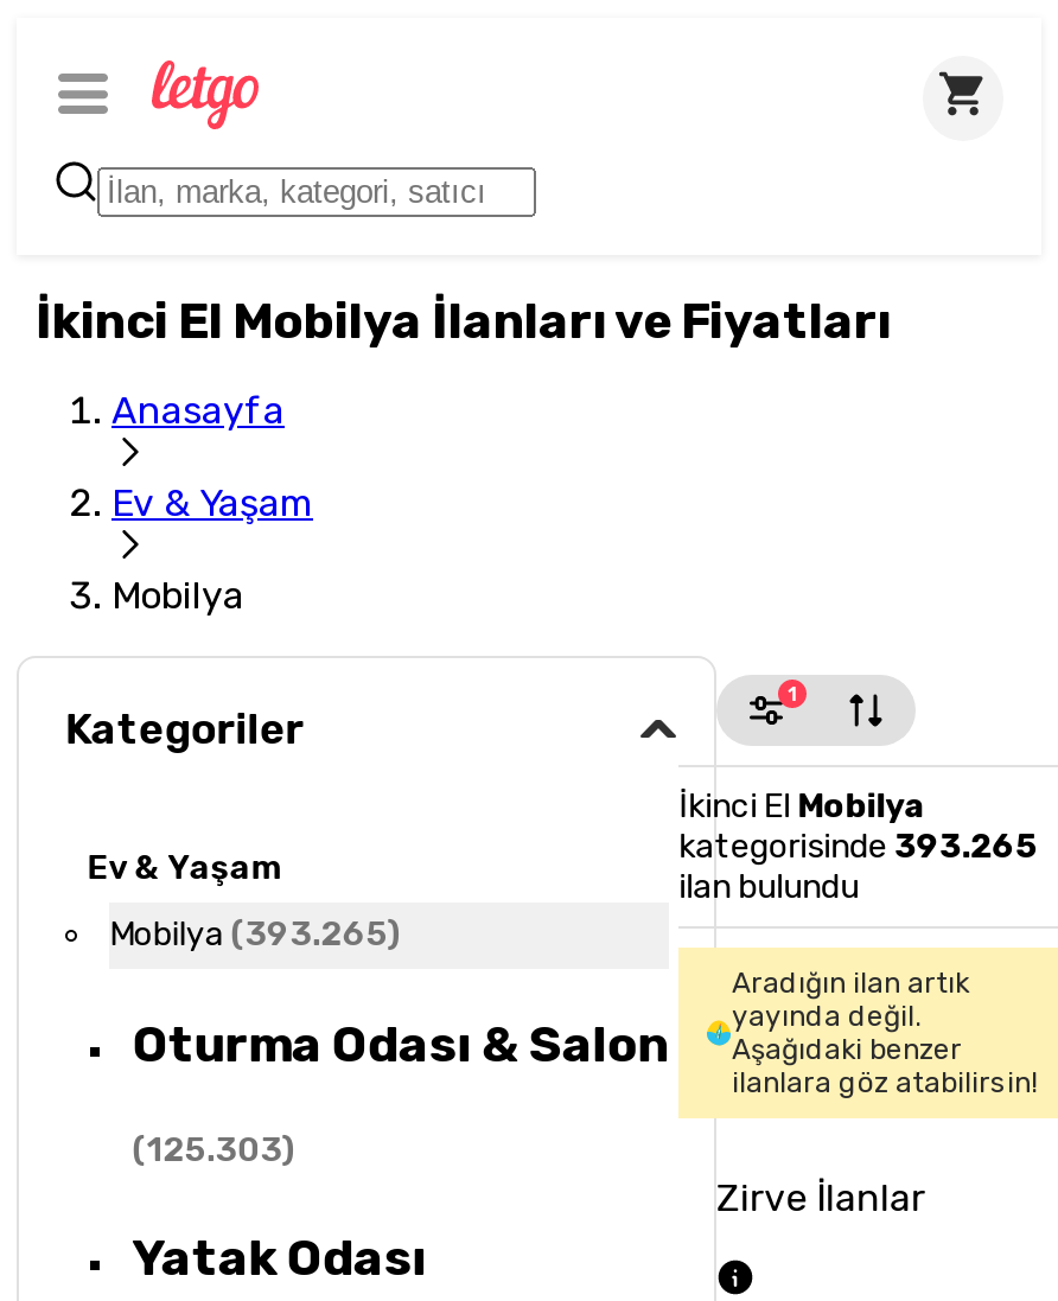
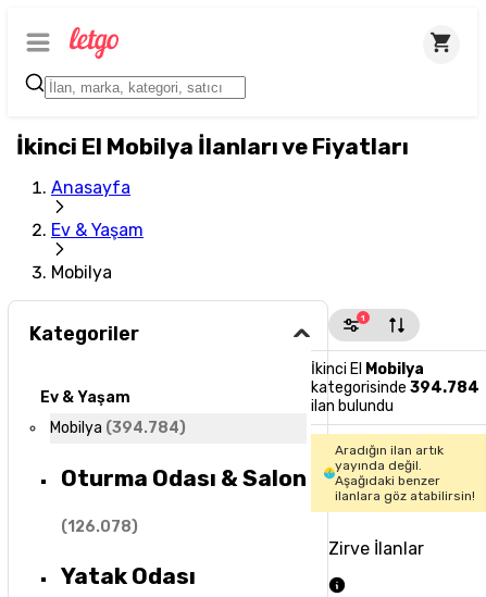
[679,827,1037,867] kategorisinde 393.265 -> [311,378,480,397] kategorisinde 394.784
[110,915,402,955] Mobilya (393.265) -> [50,419,186,437] Mobilya (394.784)
[133,1130,296,1171] (125.303) -> [61,518,138,536] (126.078)

